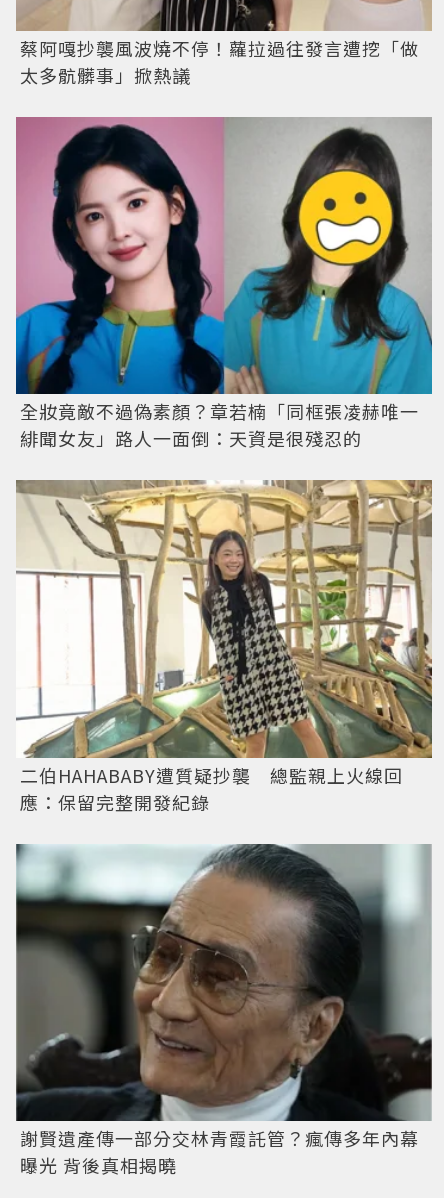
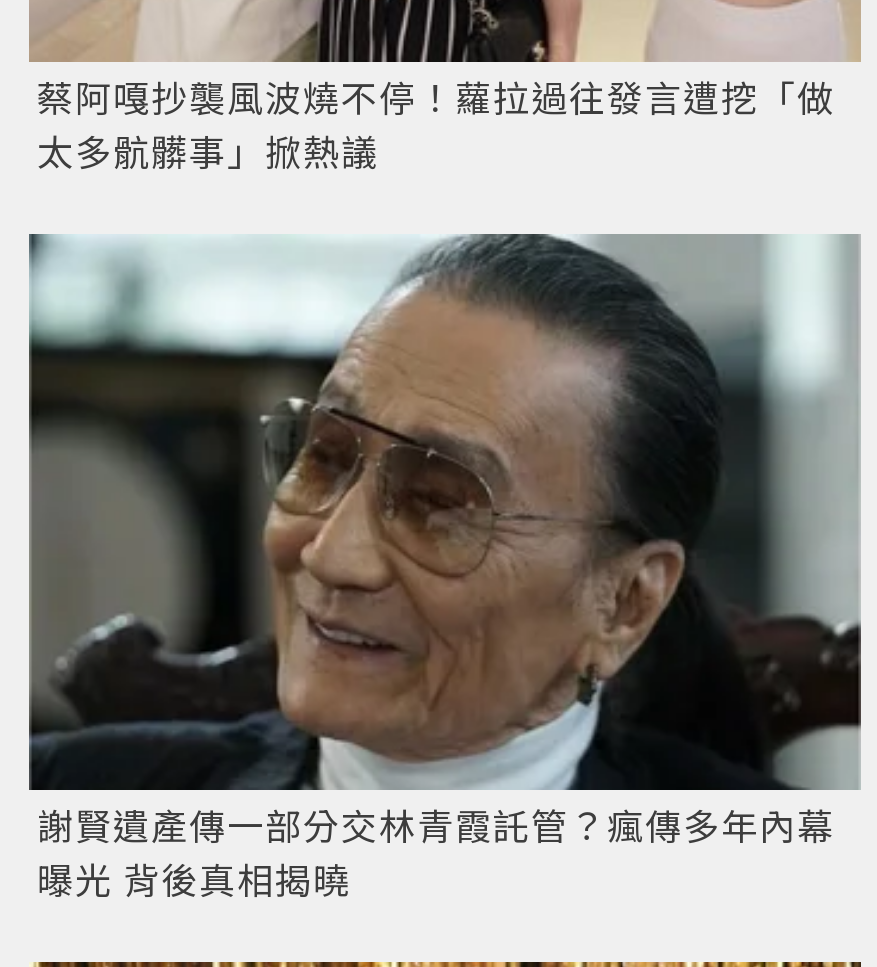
[15,116,433,451] [image] | 全妝竟敵不過偽素顏？章若楠「同框張凌赫唯一 | 緋聞女友」路人一面倒：天資是很殘忍的 -> none
[17,479,432,815] [image] | 二伯HAHABABY遭質疑抄襲 總監親上火線回 | 應：保留完整開發紀錄 -> none

